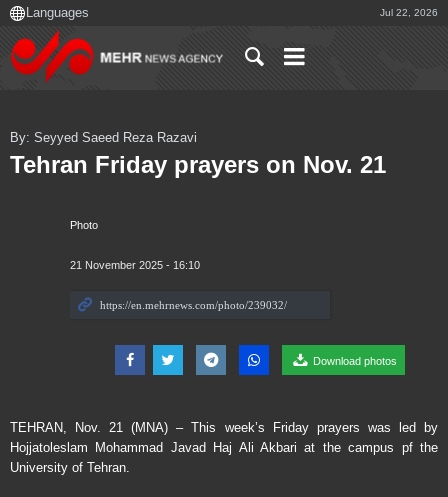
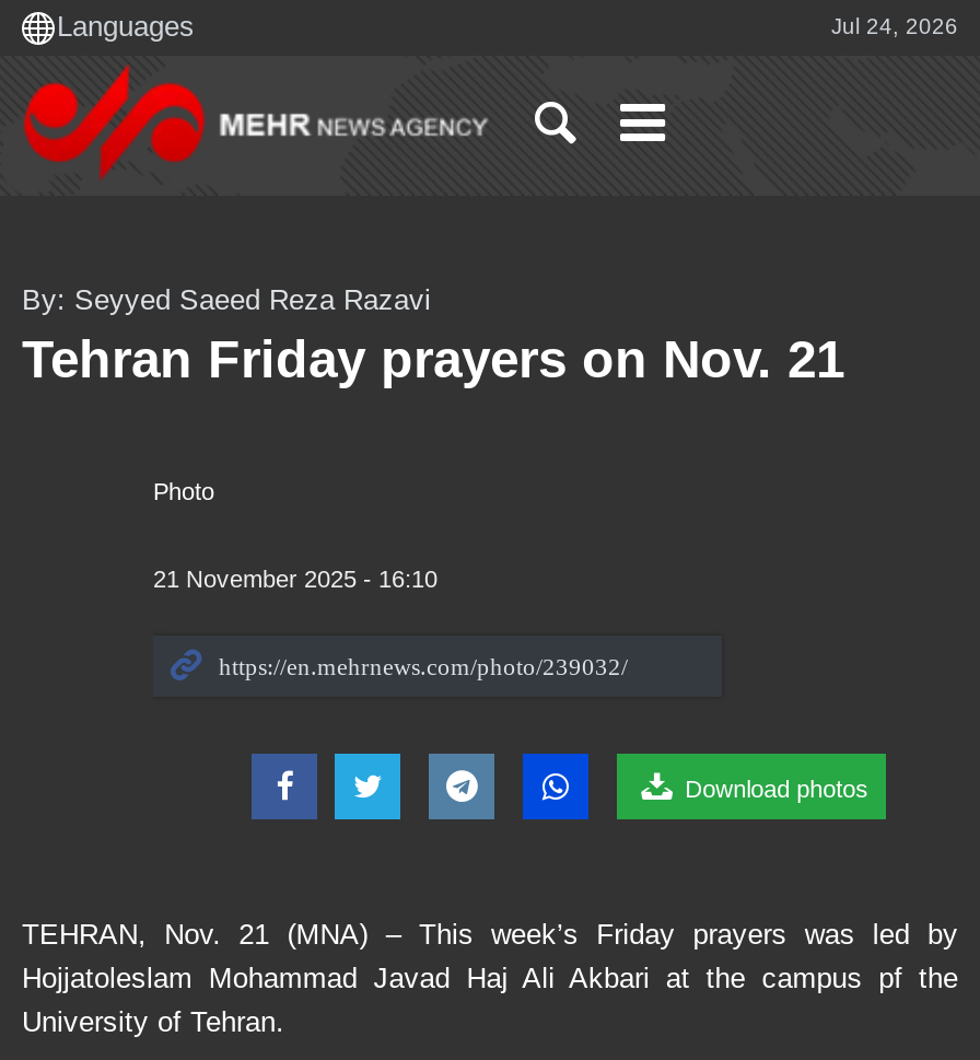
[380,7,438,18] Jul 22, 2026 -> [831,14,958,38] Jul 24, 2026

